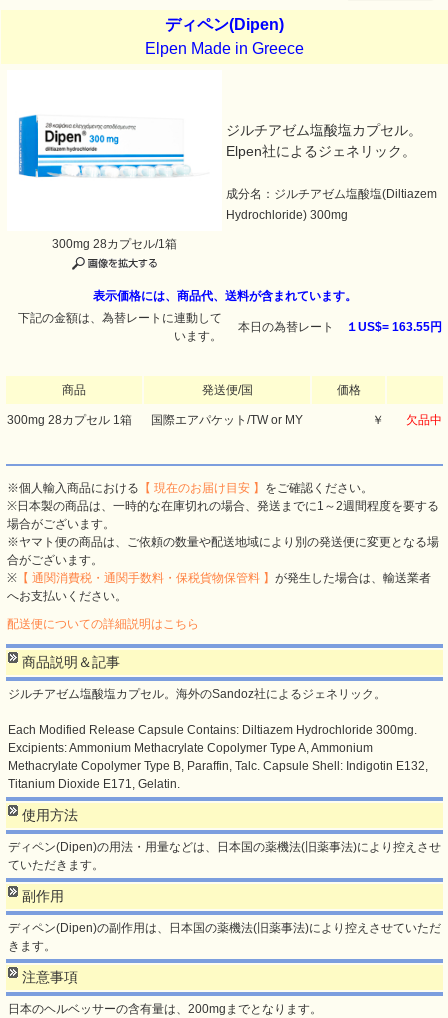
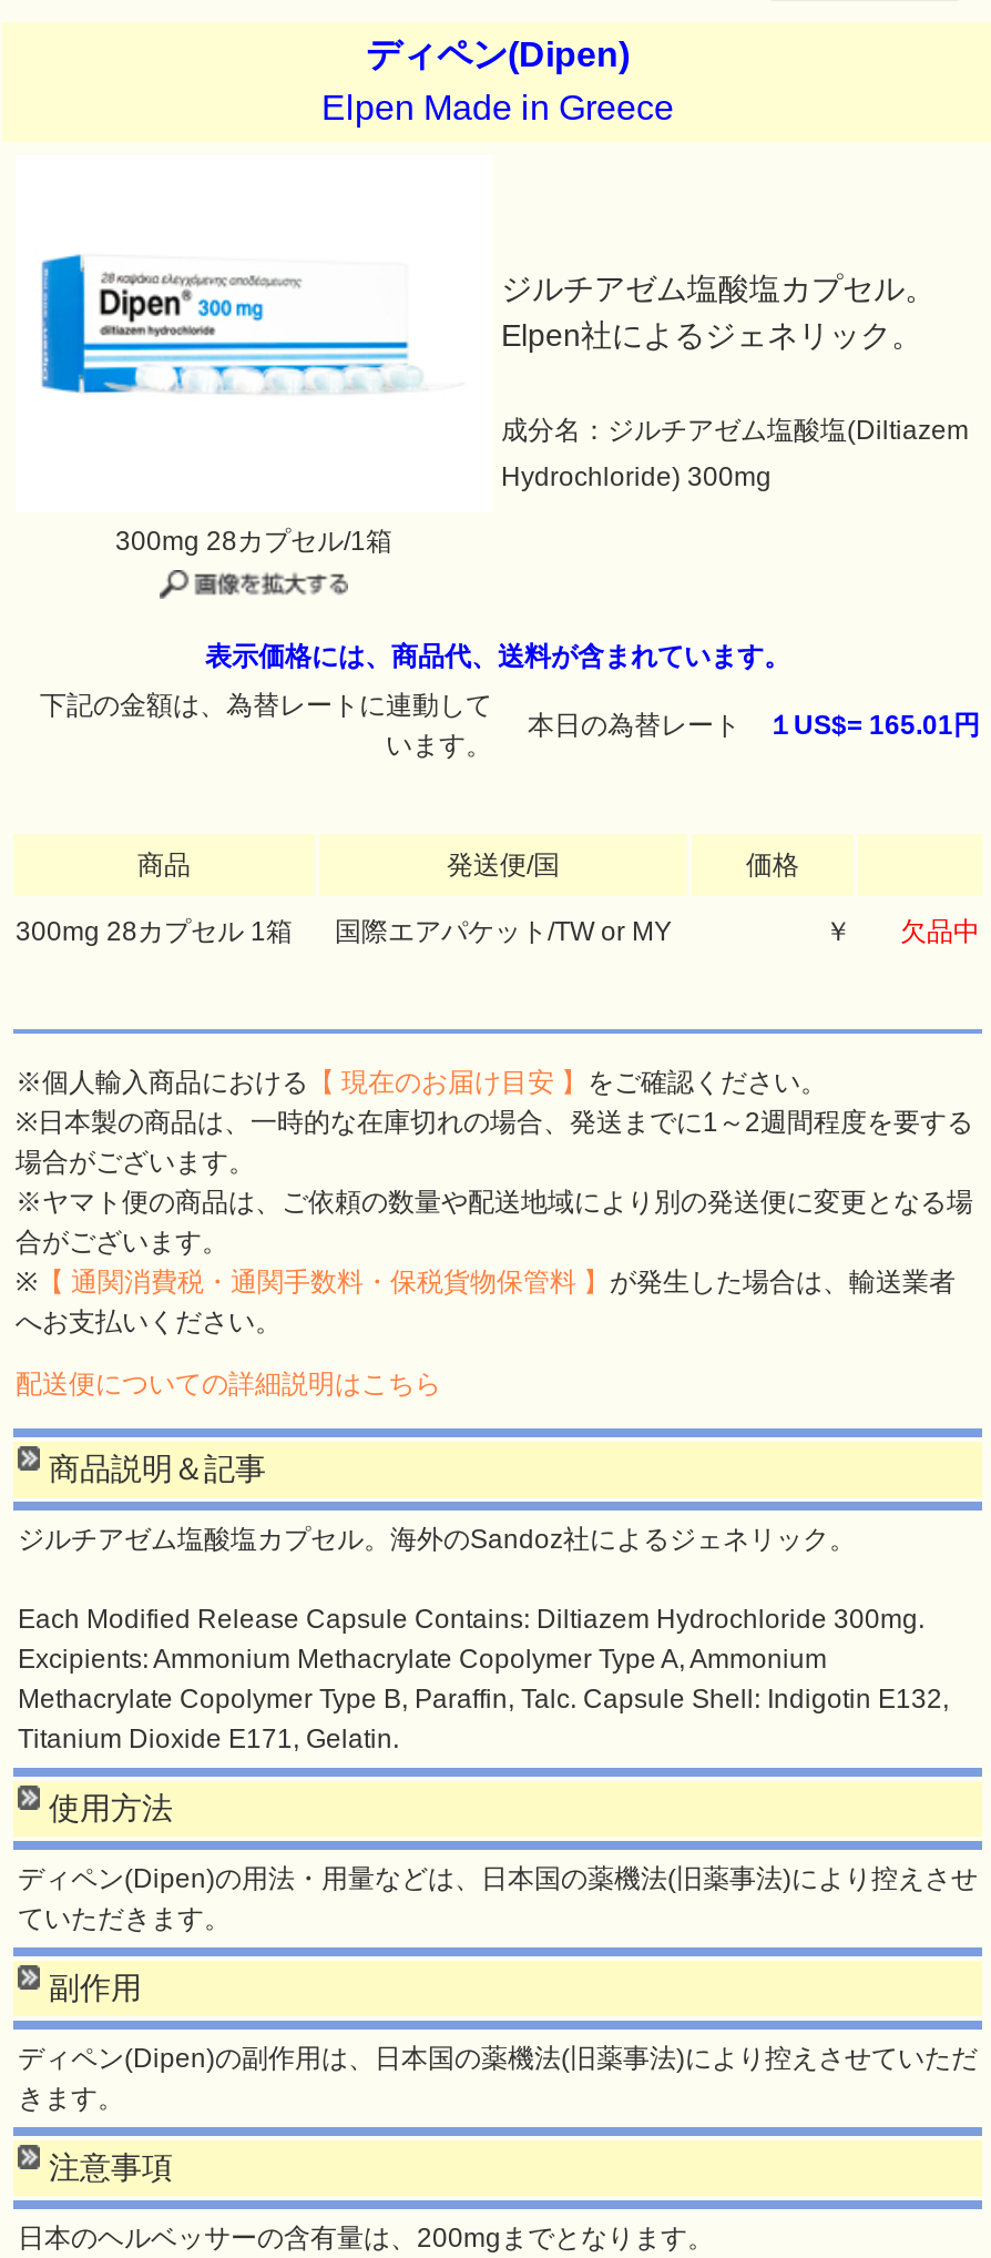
[238,320,442,334] 本日の為替レート １US$= 163.55円 -> [528,710,980,741] 本日の為替レート １US$= 165.01円

